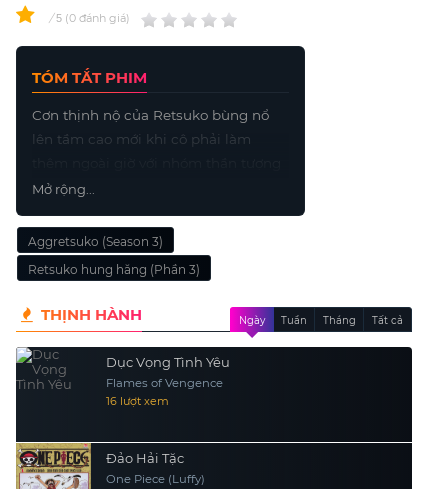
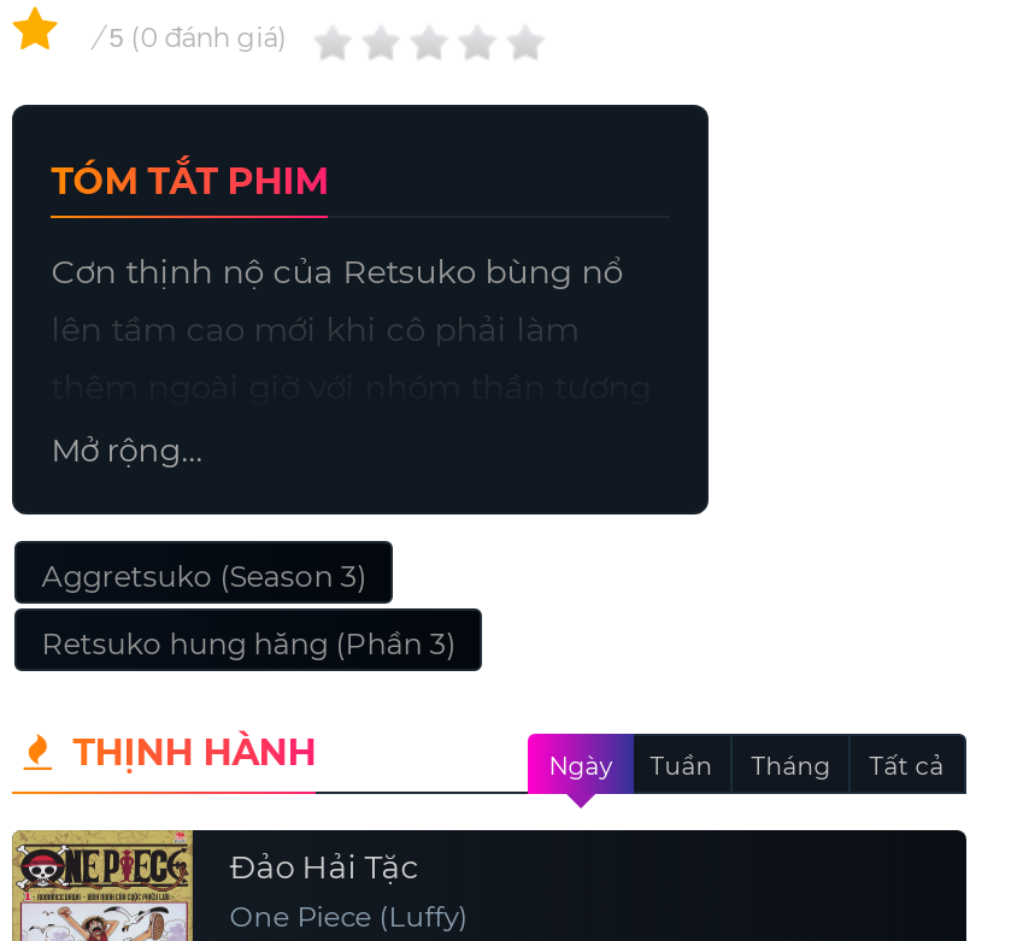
[15,346,412,443] [image] | Dục Vọng Tình Yêu | Flames of Vengence | 16 lượt xem -> none

